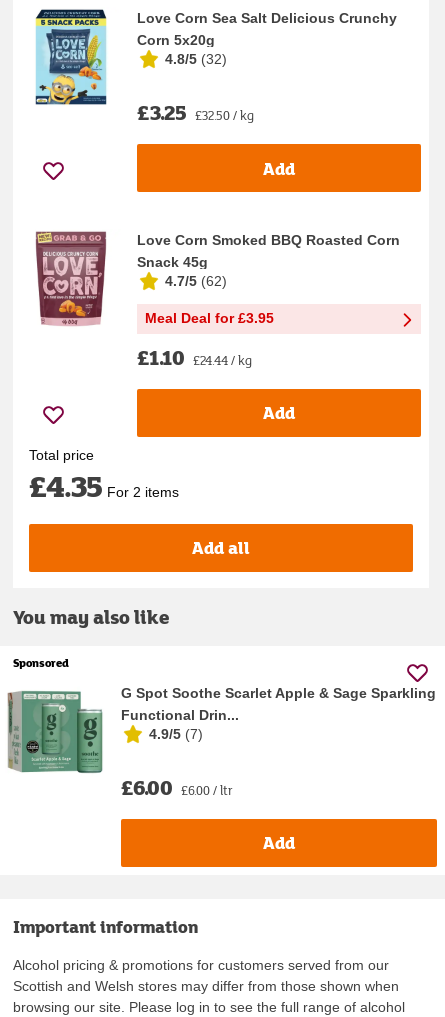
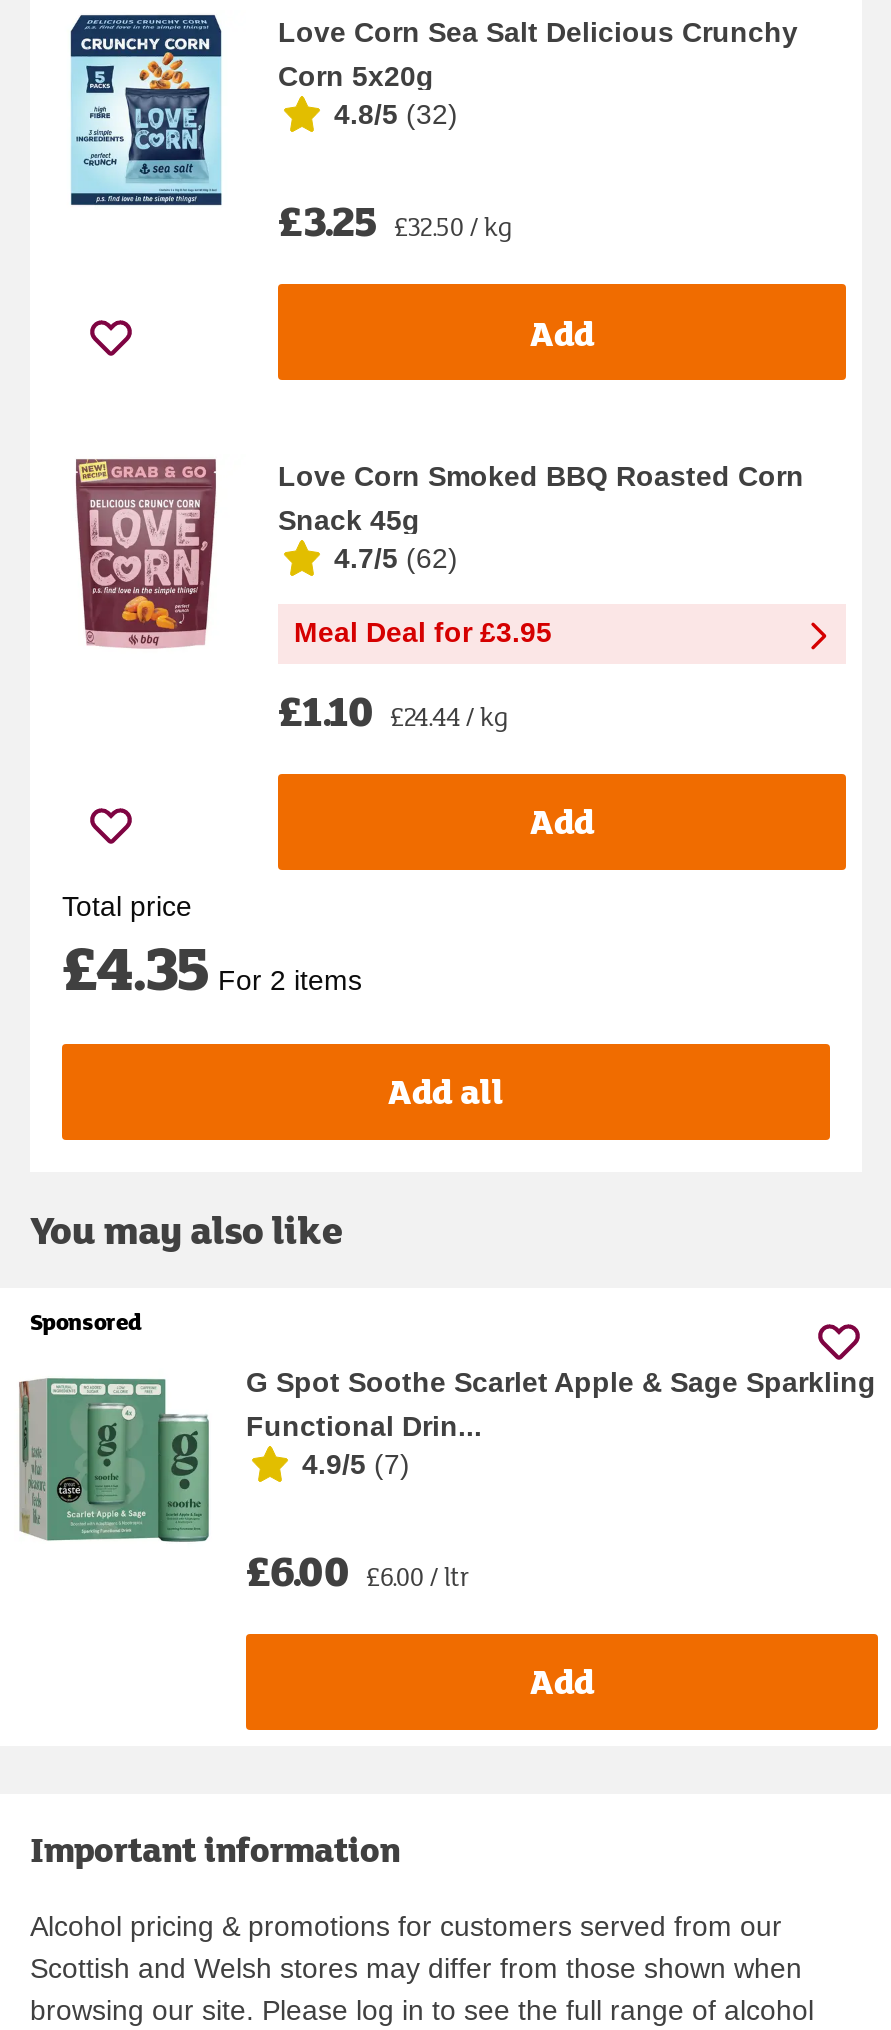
[33,9,109,105] [image] -> [68,14,224,206] [image]

